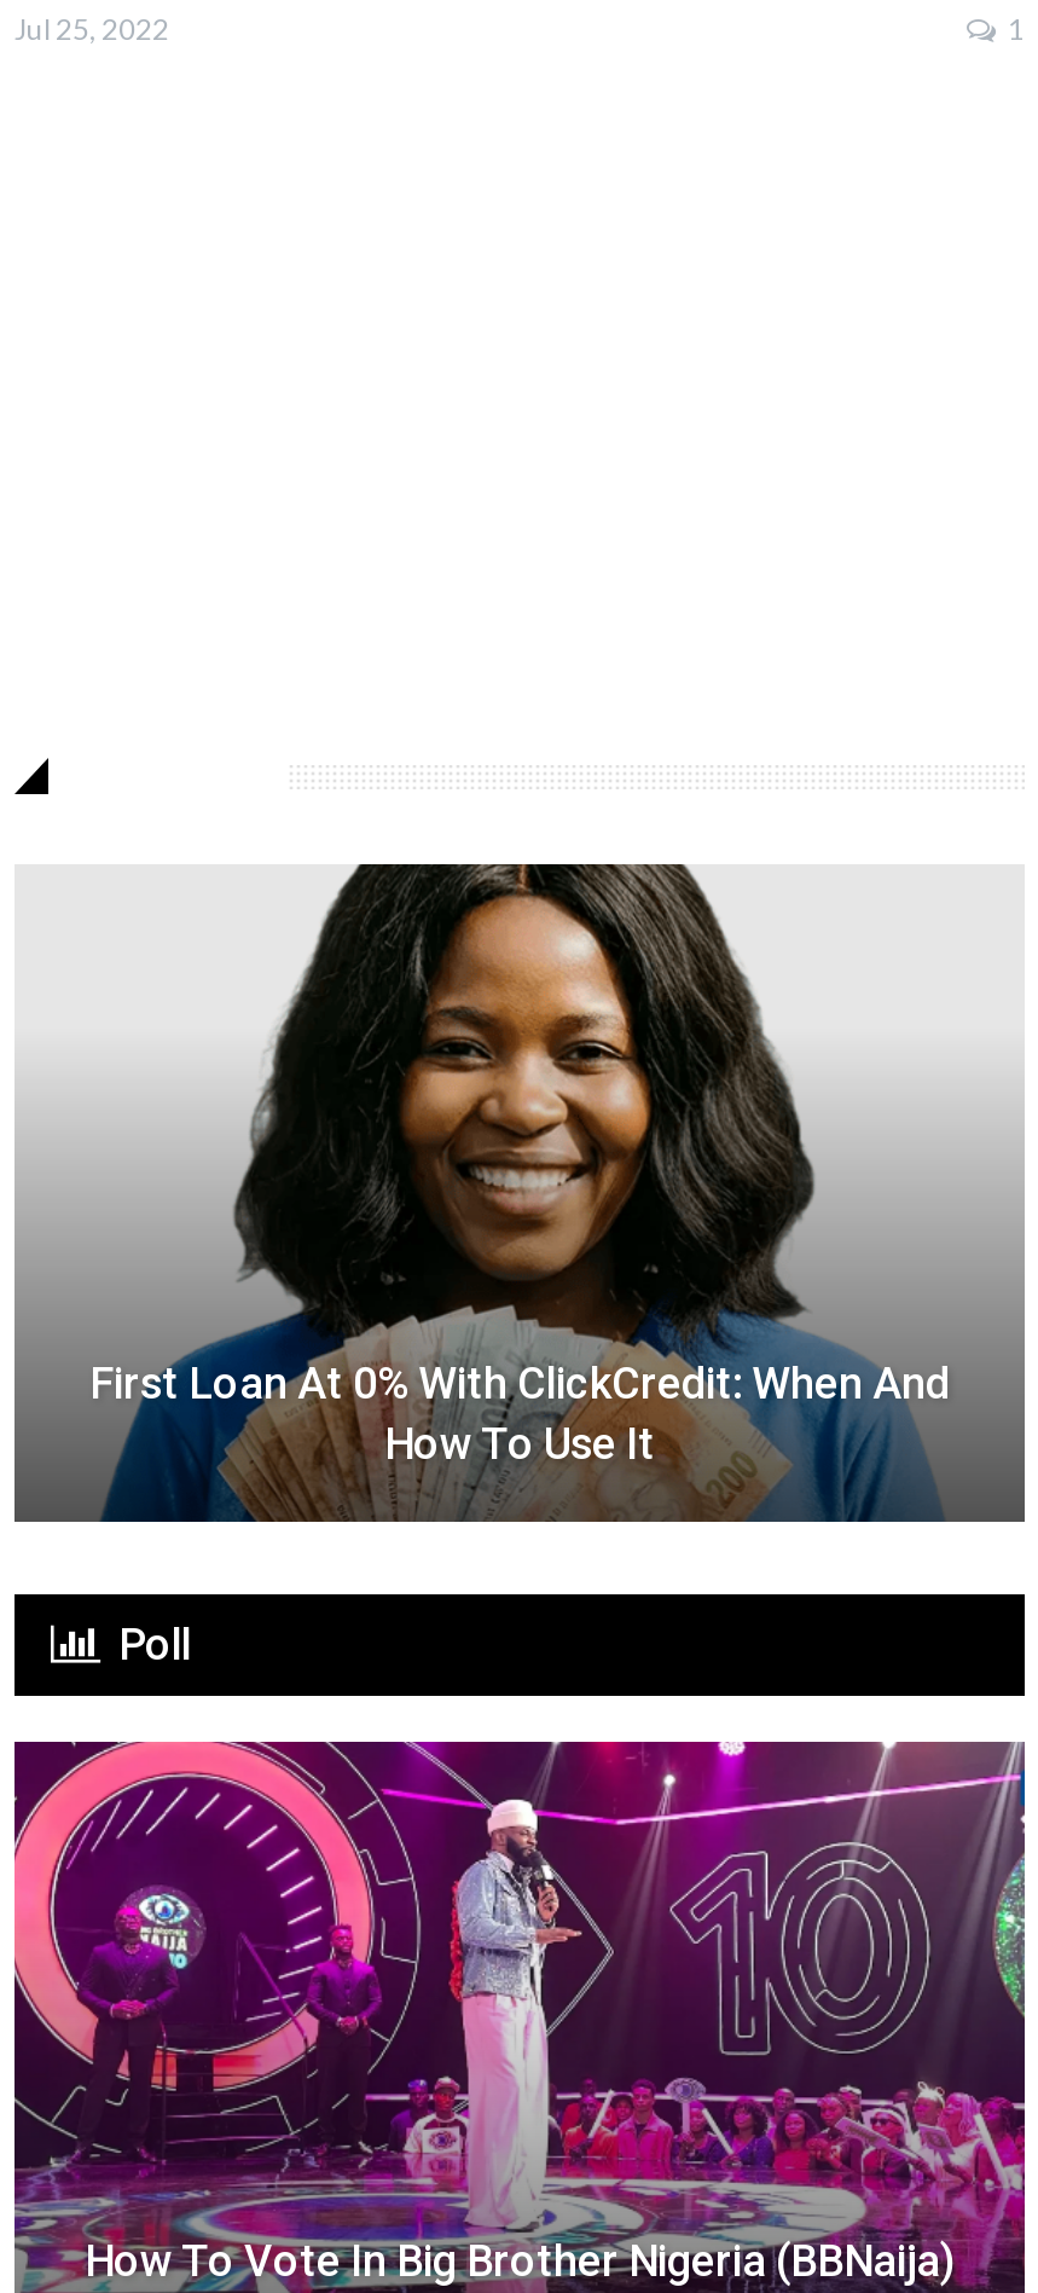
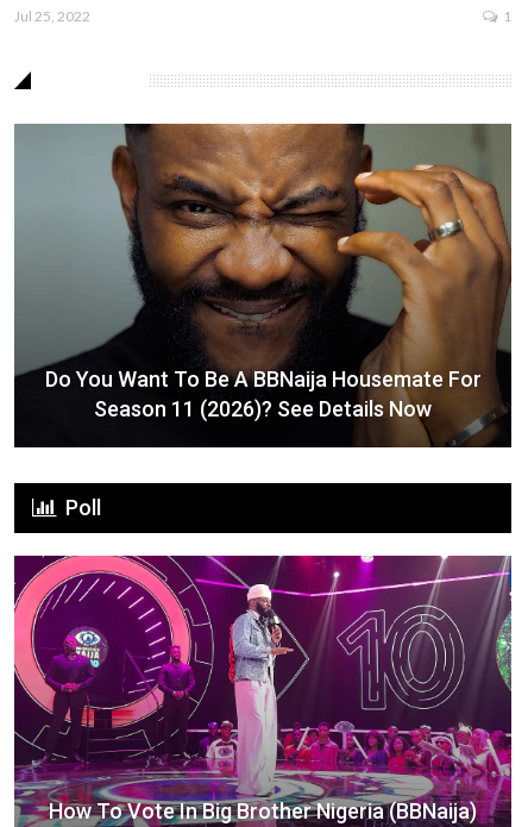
[15,862,1025,1522] [image] | First Loan At 0% With ClickCredit: When And | How To Use It -> [14,123,513,447] [image] | Do You Want To Be A BBNaija Housemate For | Season 11 (2026)? See Details Now

